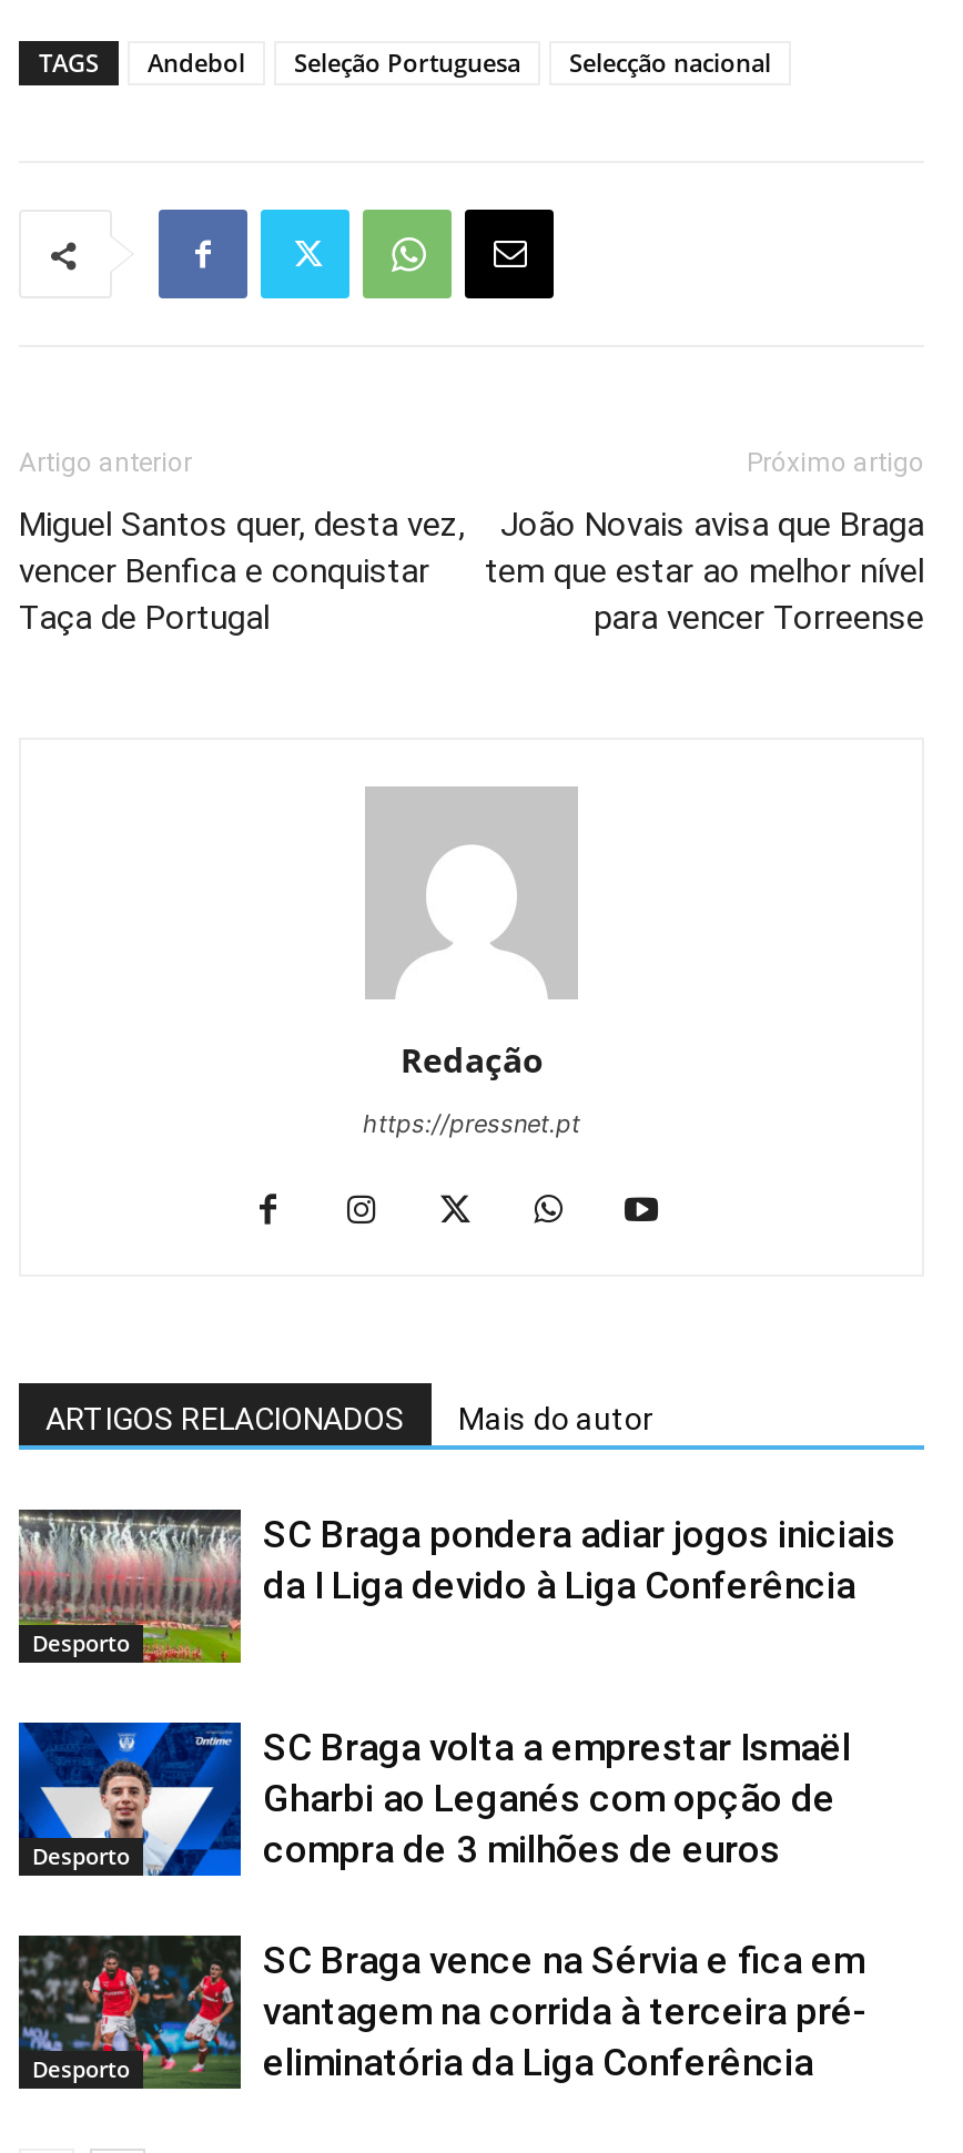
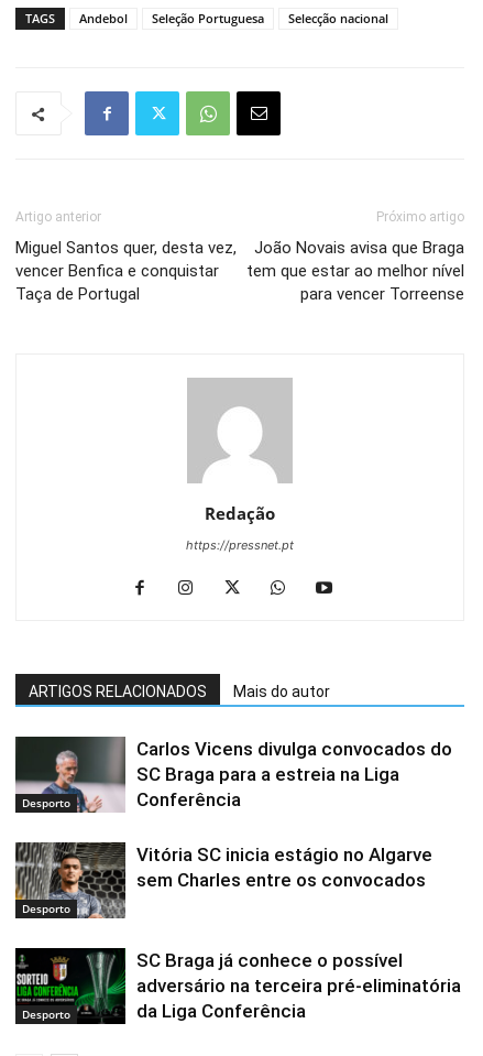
[17,1510,895,1665] [image] | SC Braga pondera adiar jogos iniciais | da I Liga devido à Liga Conferência -> [15,737,452,813] [image] | Carlos Vicens divulga convocados do | SC Braga para a estreia na Liga | Conferência
[17,1720,851,1878] [image] | SC Braga volta a emprestar Ismaël | Gharbi ao Leganés com opção de | compra de 3 milhões de euros -> [14,841,432,919] [image] | Vitória SC inicia estágio no Algarve | sem Charles entre os convocados
[19,1936,866,2091] [image] | SC Braga vence na Sérvia e fica em | vantagem na corrida à terceira pré- | eliminatória da Liga Conferência -> [15,948,461,1025] [image] | SC Braga já conhece o possível | adversário na terceira pré-eliminatória | da Liga Conferência

